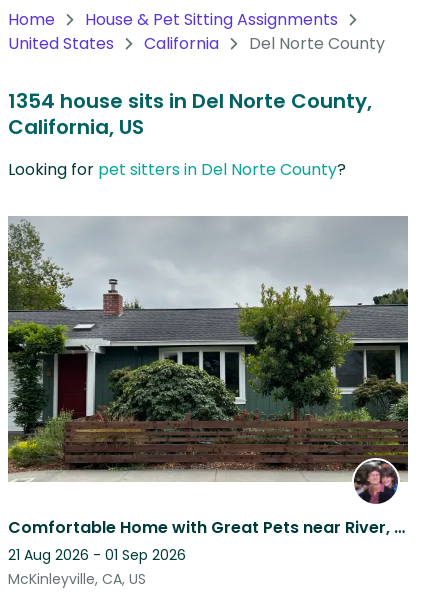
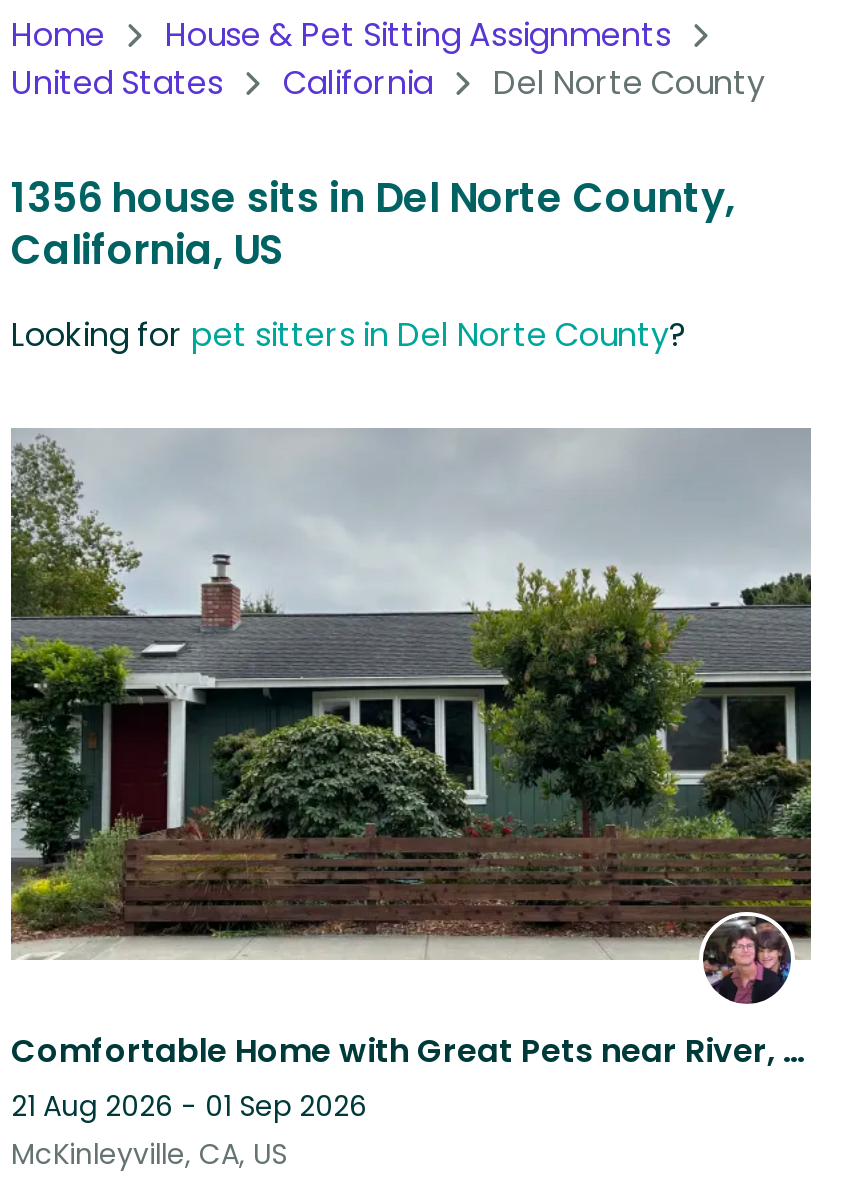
[8,87,372,115] 1354 house sits in Del Norte County, -> [11,170,735,226] 1356 house sits in Del Norte County,

